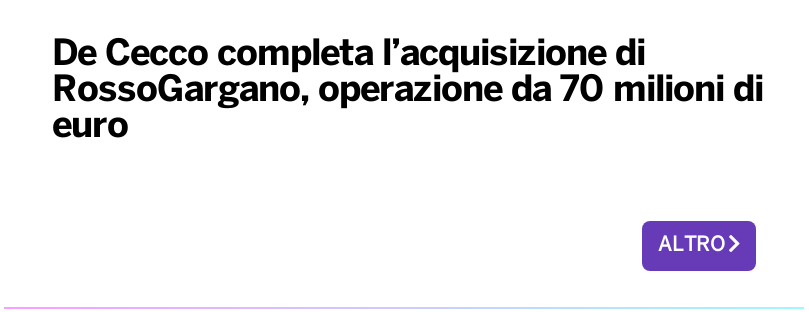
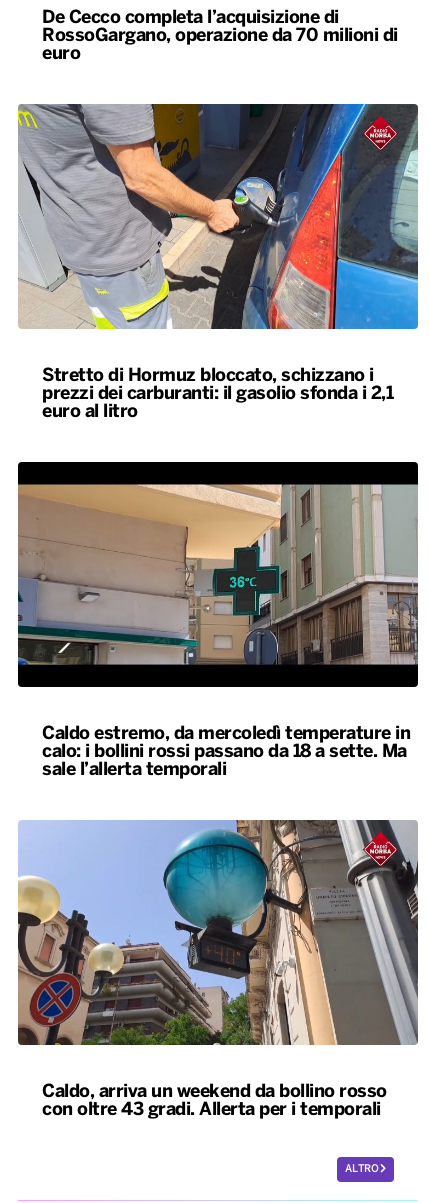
none -> [17,103,419,421] [image] | Stretto di Hormuz bloccato, schizzano i | prezzi dei carburanti: il gasolio sfonda i 2,1 | euro al litro
none -> [17,461,419,779] [image] | Caldo estremo, da mercoledì temperature in | calo: i bollini rossi passano da 18 a sette. Ma | sale l’allerta temporali
none -> [17,819,419,1119] [image] | Caldo, arriva un weekend da bollino rosso | con oltre 43 gradi. Allerta per i temporali

